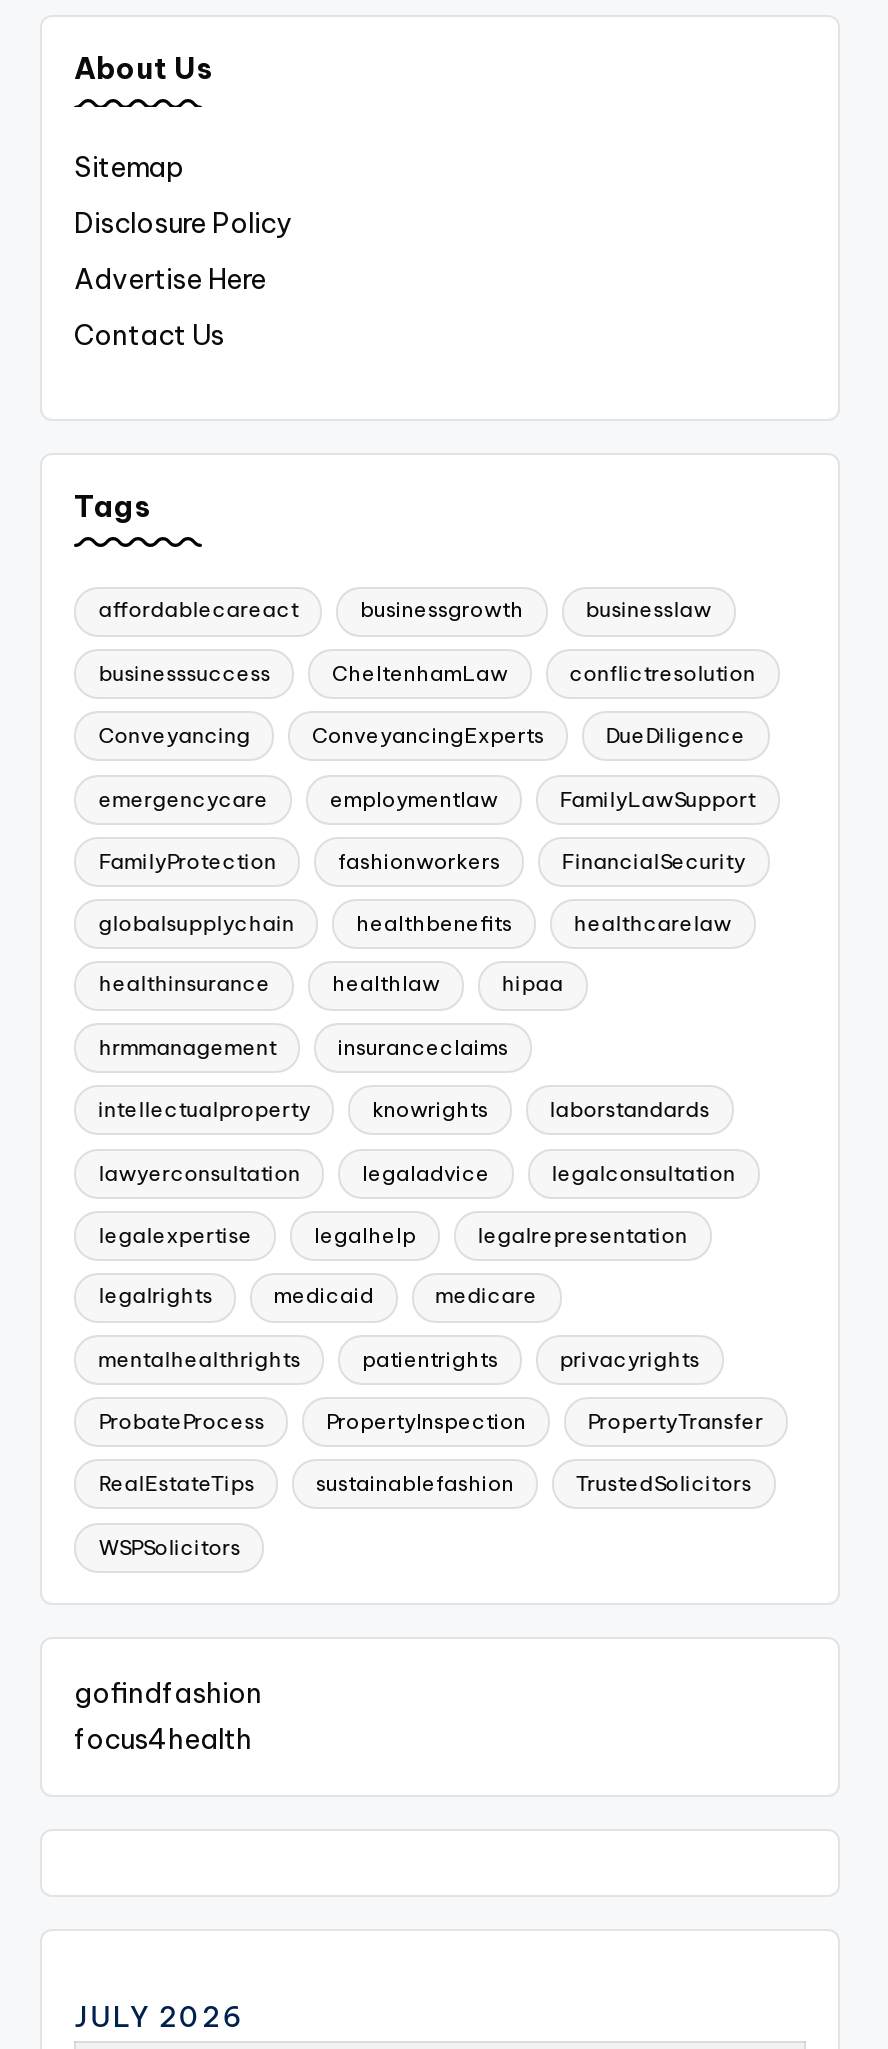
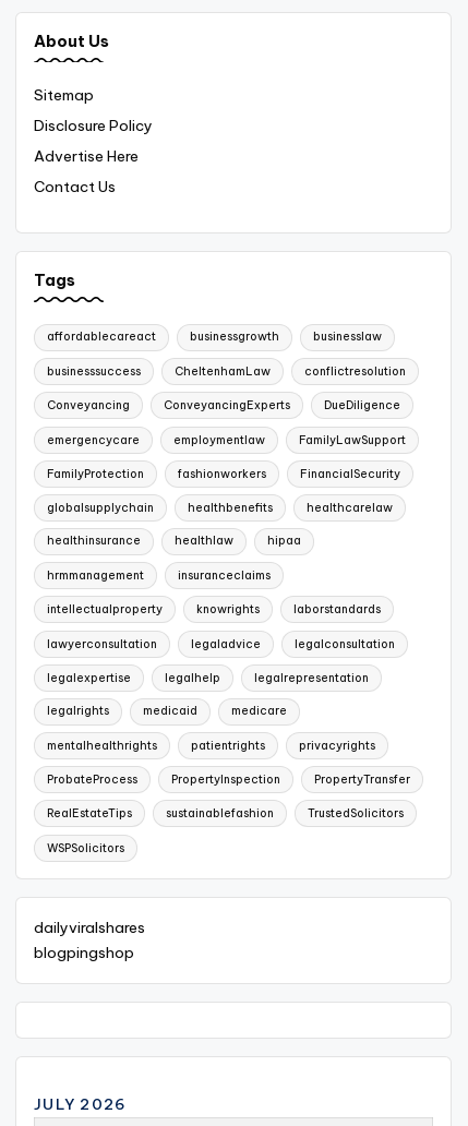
[74,1676,262,1758] gofindfashion | focus4health -> [34,918,145,963] dailyviralshares | blogpingshop

